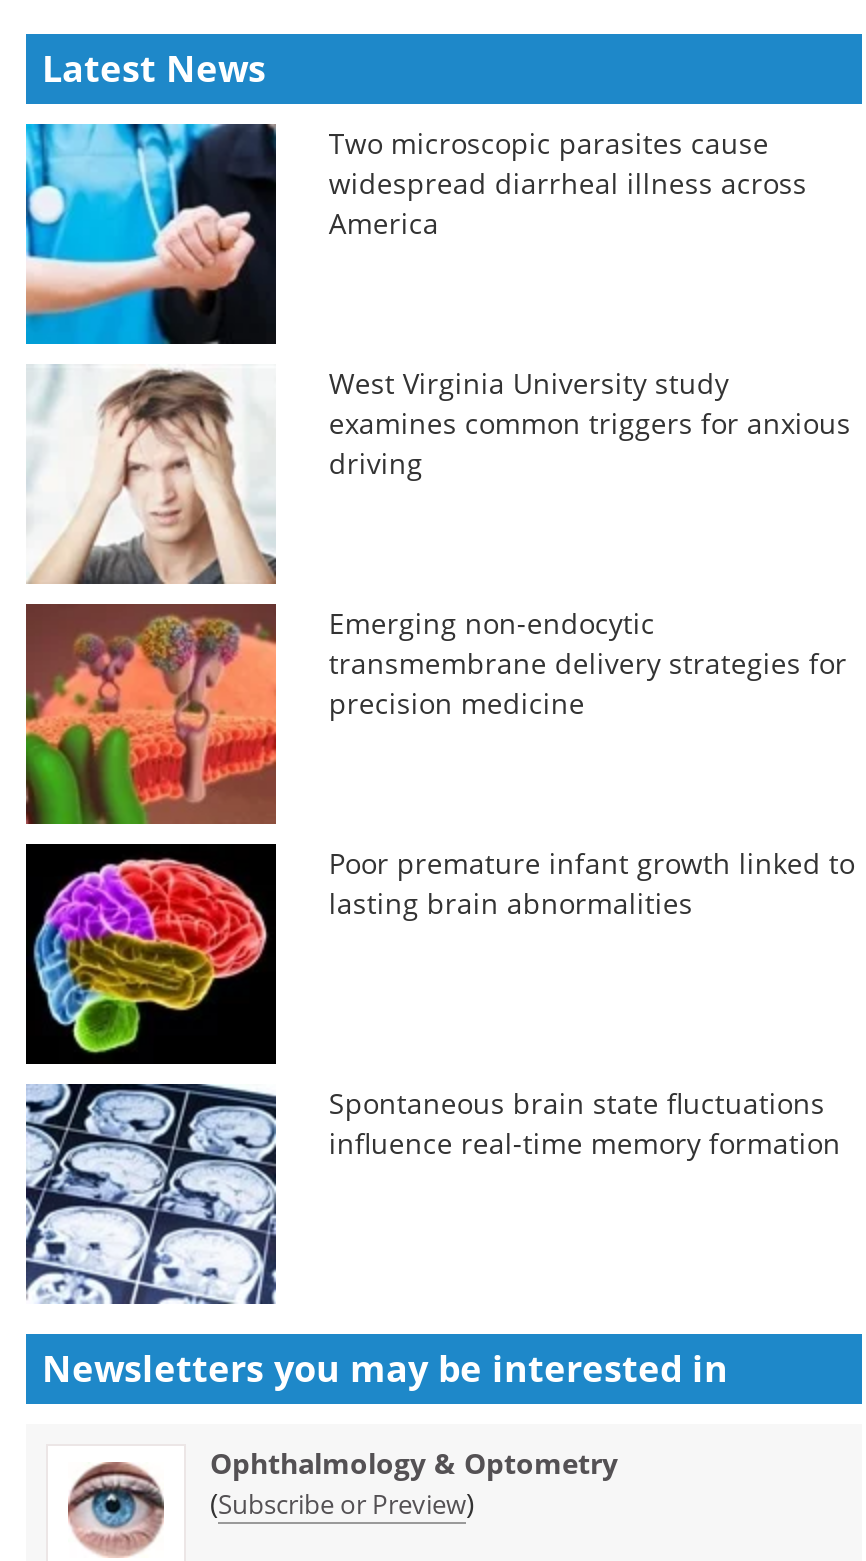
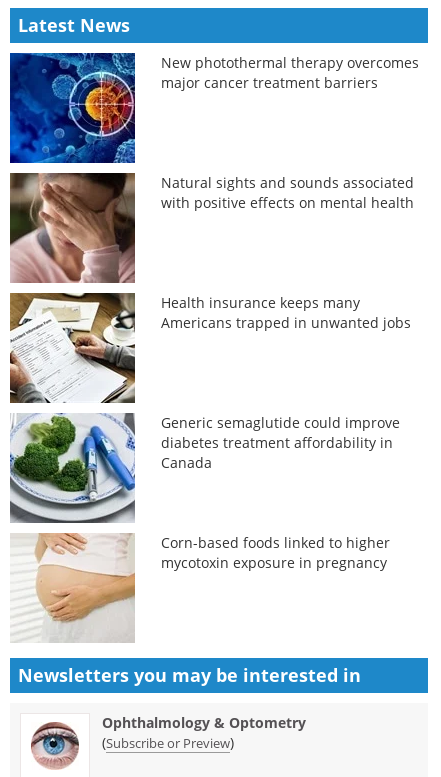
[24,122,807,346] [image] | Two microscopic parasites cause | widespread diarrheal illness across | America -> [9,52,419,164] [image] | New photothermal therapy overcomes | major cancer treatment barriers
[26,364,851,586] [image] | West Virginia University study | examines common triggers for anxious | driving -> [9,172,414,284] [image] | Natural sights and sounds associated | with positive effects on mental health
[24,602,847,826] [image] | Emerging non-endocytic | transmembrane delivery strategies for | precision medicine -> [9,293,411,404] [image] | Health insurance keeps many | Americans trapped in unwanted jobs
[24,842,855,1066] [image] | Poor premature infant growth linked to | lasting brain abnormalities -> [9,412,400,524] [image] | Generic semaglutide could improve | diabetes treatment affordability in | Canada
[24,1082,841,1306] [image] | Spontaneous brain state fluctuations | influence real-time memory formation -> [10,532,390,643] [image] | Corn-based foods linked to higher | mycotoxin exposure in pregnancy

